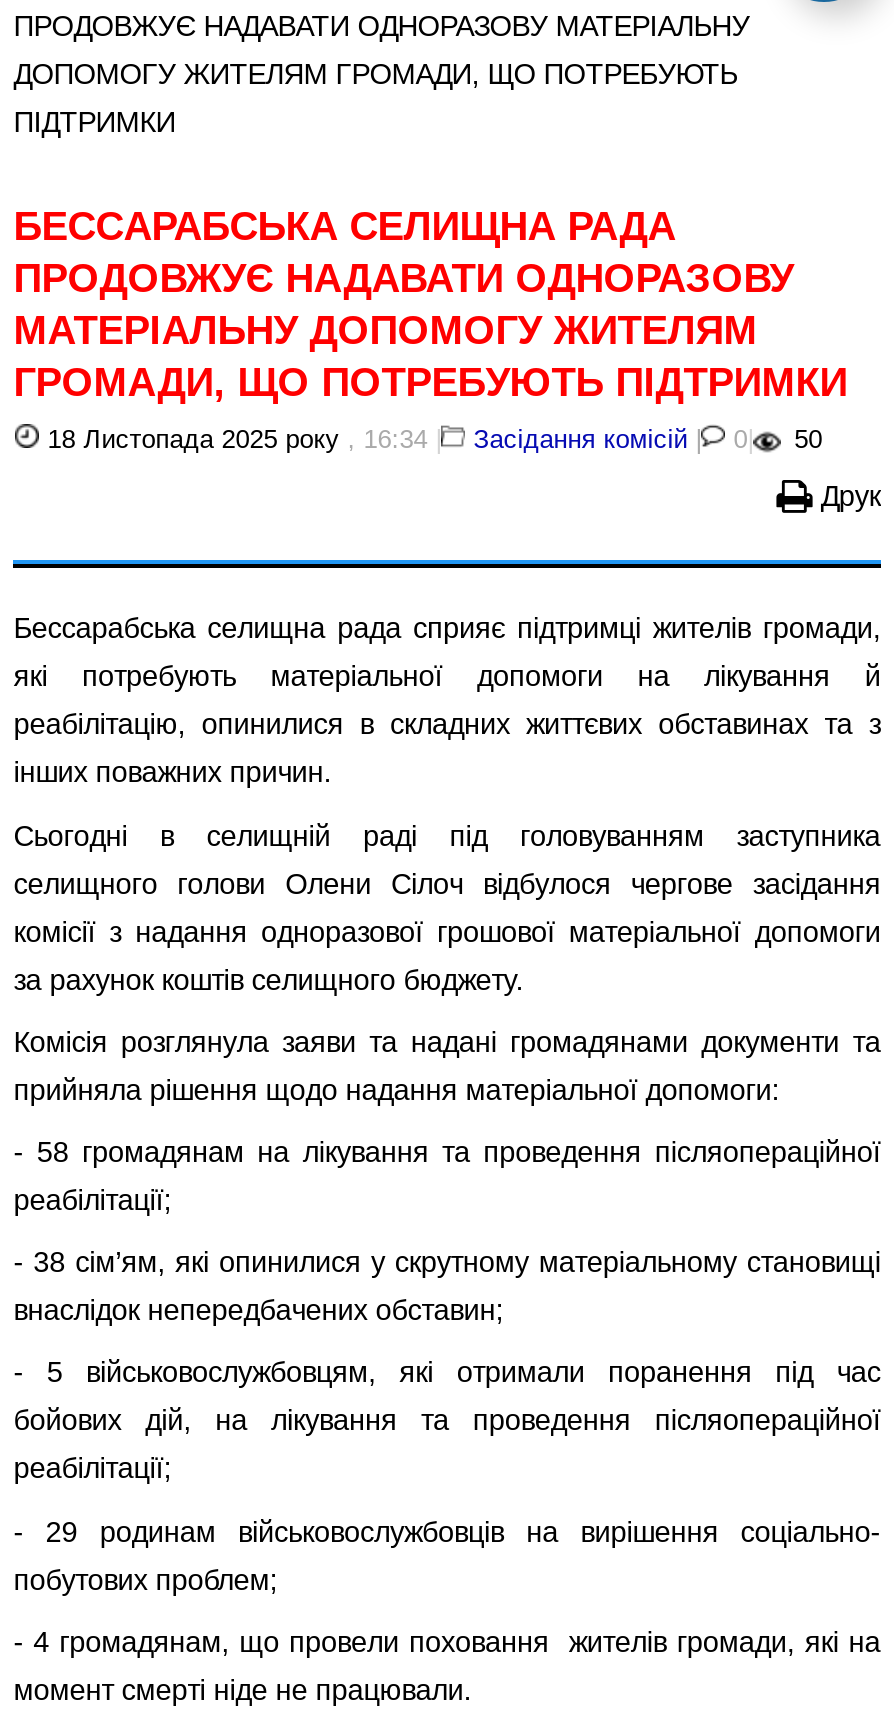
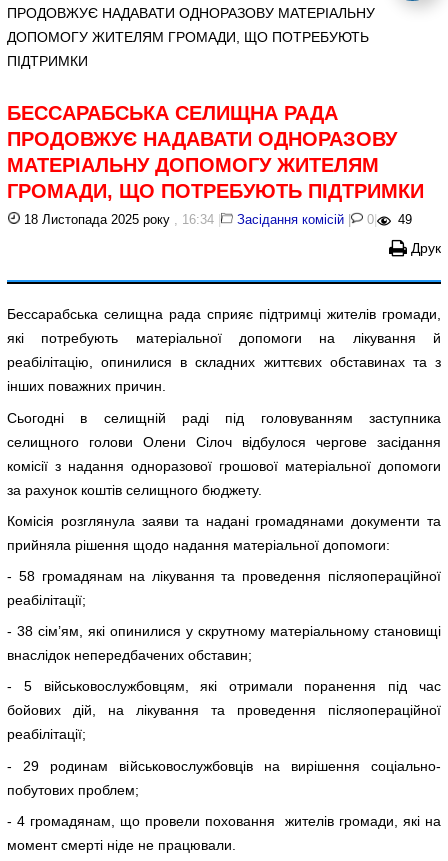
[794,425,822,455] 50 -> [398,212,412,227] 49

